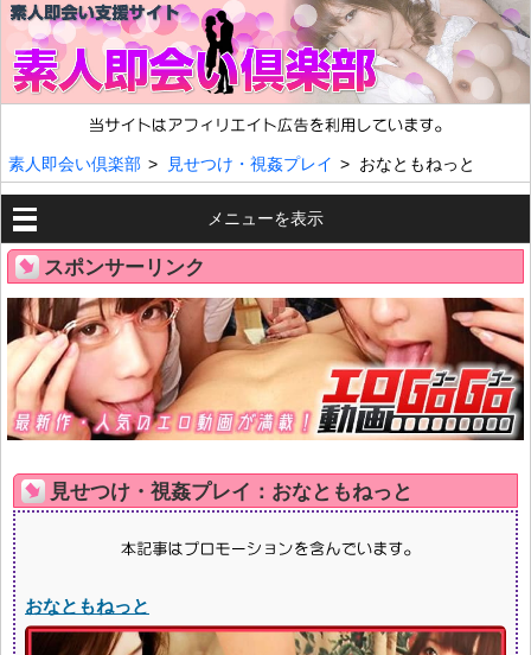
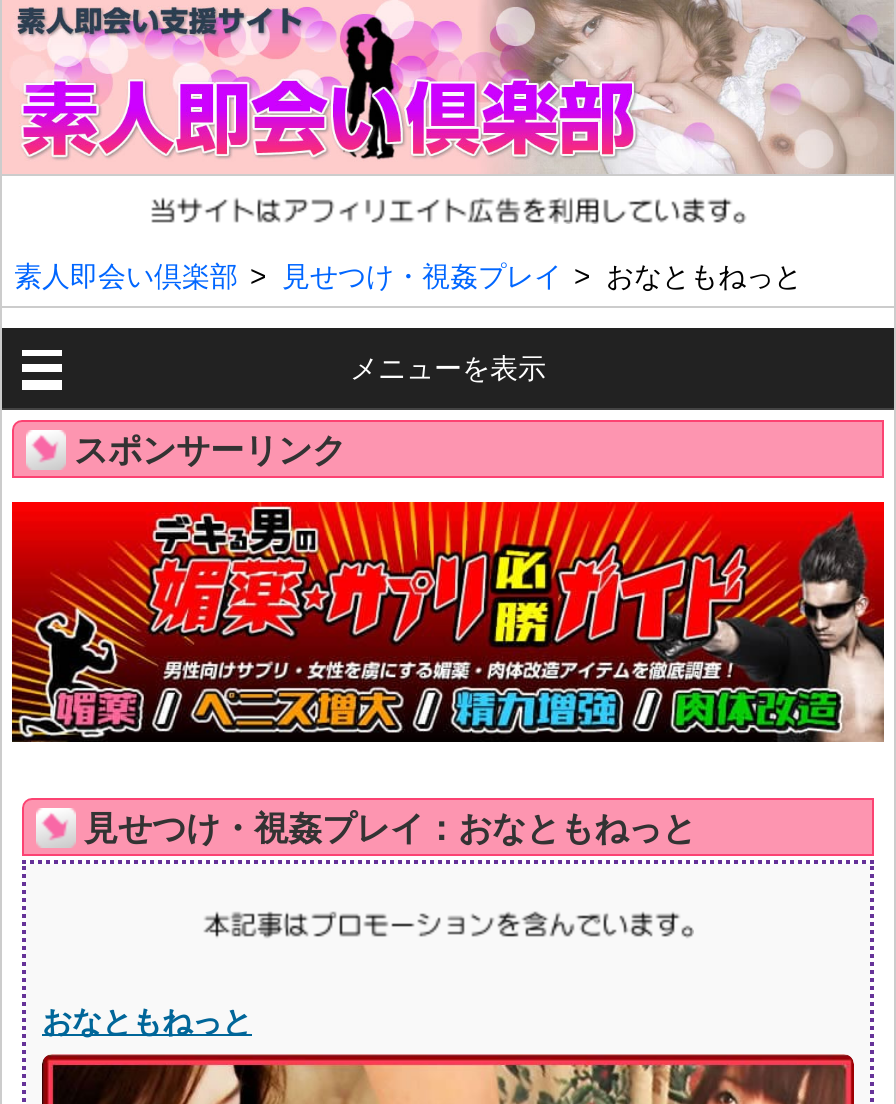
[6,297,525,441] [image] -> [10,500,886,744] [image]

